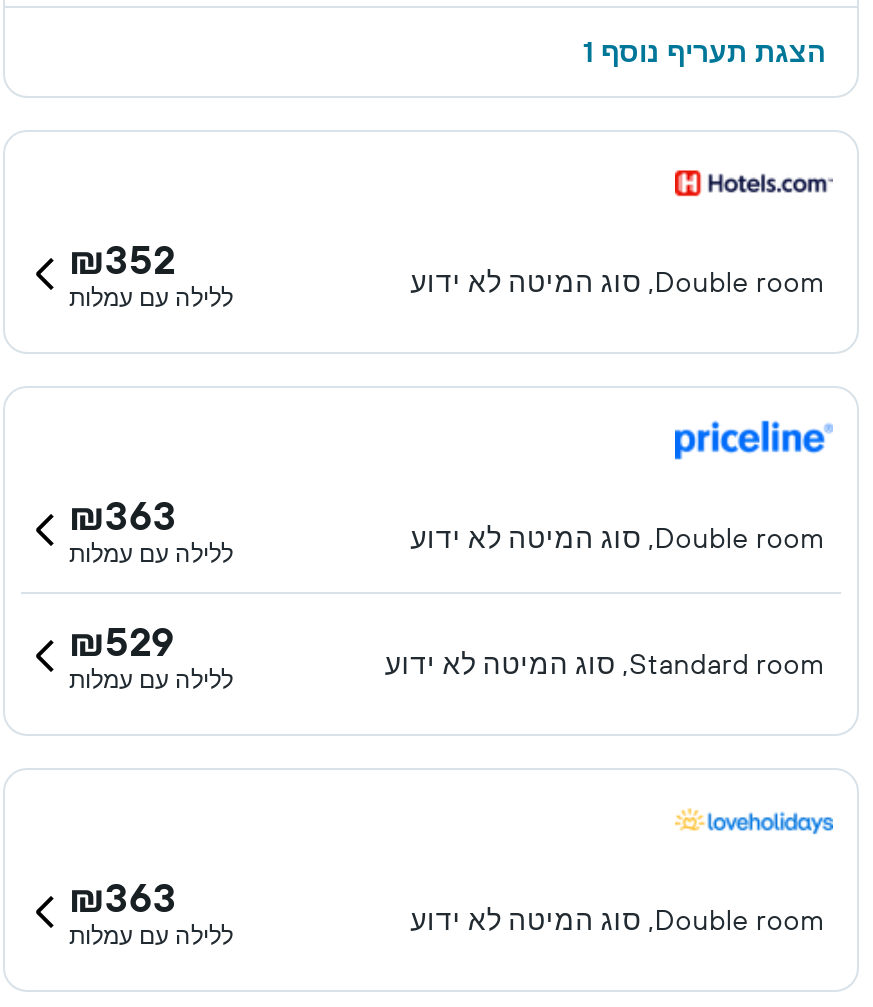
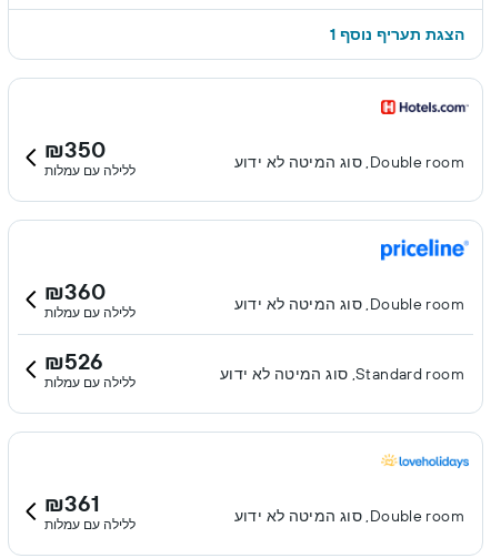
[69,234,175,284] ₪352 -> [44,135,106,163] ₪350
[69,490,177,540] ₪363 -> [44,277,106,305] ₪360
[69,616,175,666] ₪529 -> [44,347,103,375] ₪526
[69,872,177,922] ₪363 -> [44,489,100,517] ₪361

